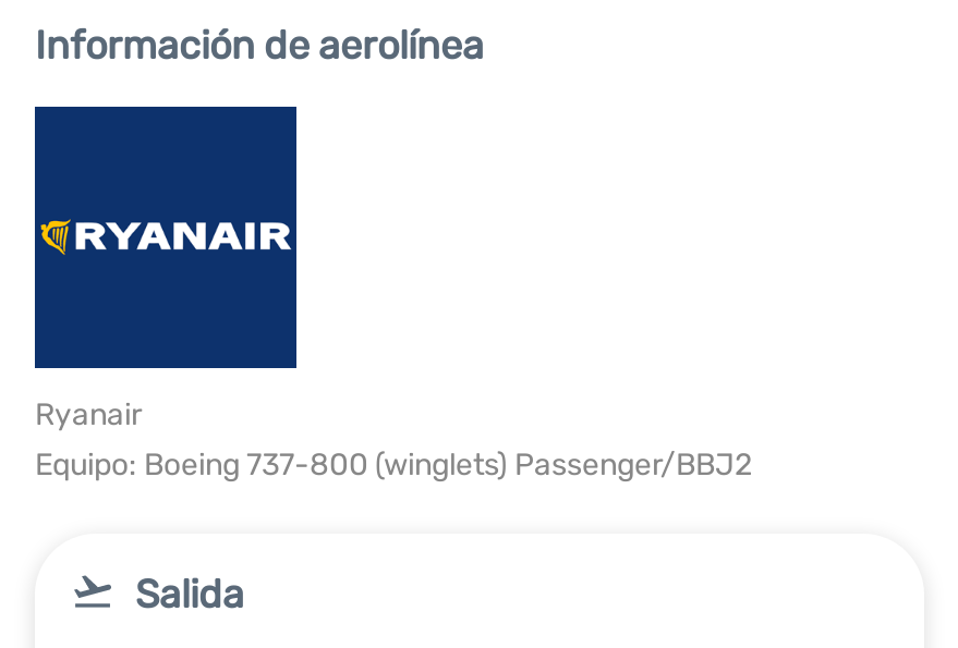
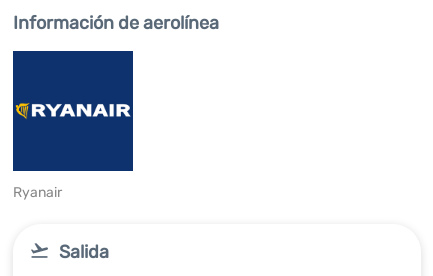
[35,447,752,484] Equipo: Boeing 737-800 (winglets) Passenger/BBJ2 -> none

